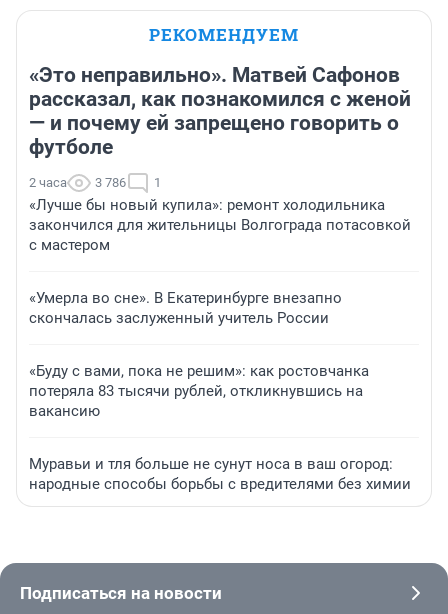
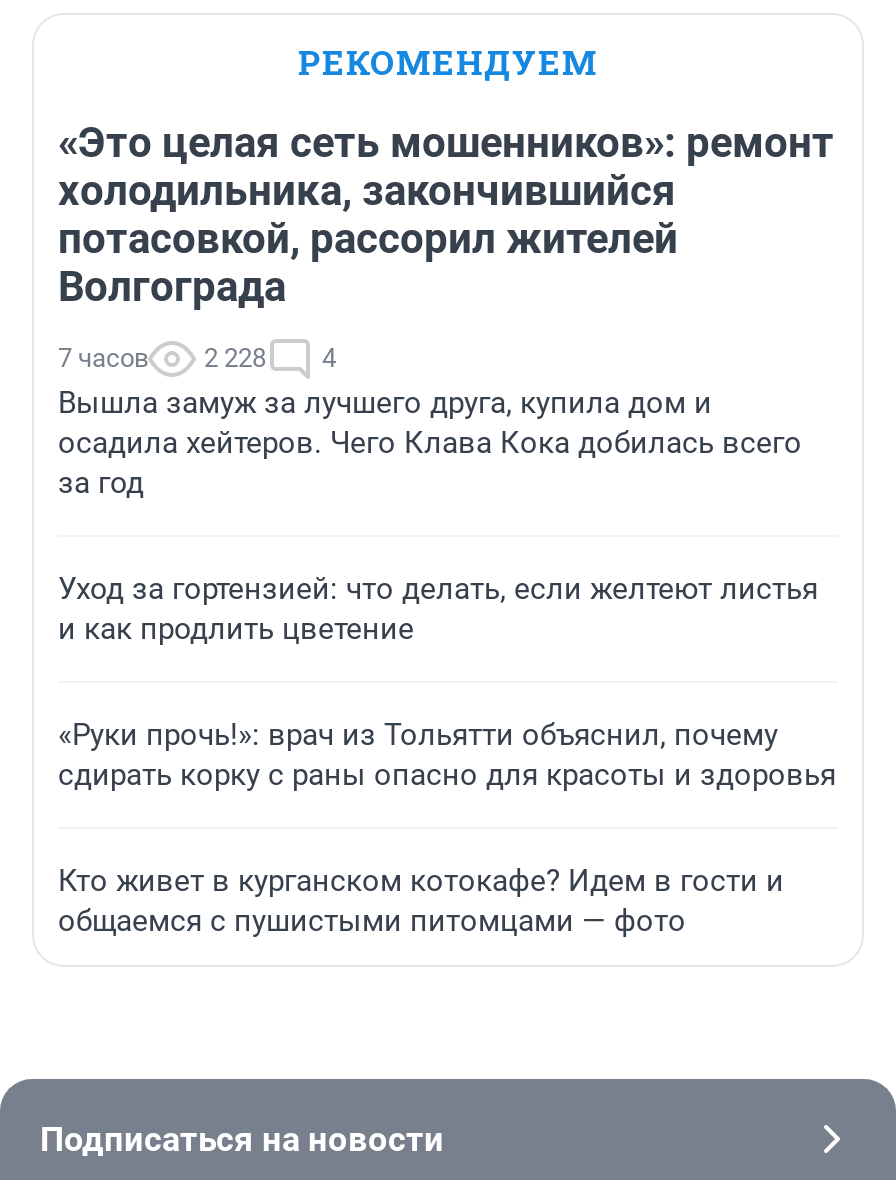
[29,63,411,159] «Это неправильно». Матвей Сафонов | рассказал, как познакомился с женой | — и почему ей запрещено говорить о | футболе -> [58,119,834,311] «Это целая сеть мошенников»: ремонт | холодильника, закончившийся | потасовкой, рассорил жителей | Волгограда
[29,175,411,254] 2 часа | 3 786 | 1 | «Лучше бы новый купила»: ремонт холодильника | закончился для жительницы Волгограда потасовкой | с мастером -> [58,343,802,501] 7 часов | 2 228 | 4 | Вышла замуж за лучшего друга, купила дом и | осадила хейтеров. Чего Клава Кока добилась всего | за год
[29,289,342,327] «Умерла во сне». В Екатеринбурге внезапно | скончалась заслуженный учитель России -> [58,571,818,647] Уход за гортензией: что делать, если желтеют листья | и как продлить цветение
[29,362,369,420] «Буду с вами, пока не решим»: как ростовчанка | потеряла 83 тысячи рублей, откликнувшись на | вакансию -> [58,717,836,793] «Руки прочь!»: врач из Тольятти объяснил, почему | сдирать корку с раны опасно для красоты и здоровья
[29,455,411,493] Муравьи и тля больше не сунут носа в ваш огород: | народные способы борьбы с вредителями без химии -> [58,863,784,939] Кто живет в курганском котокафе? Идем в гости и | общаемся с пушистыми питомцами — фото

